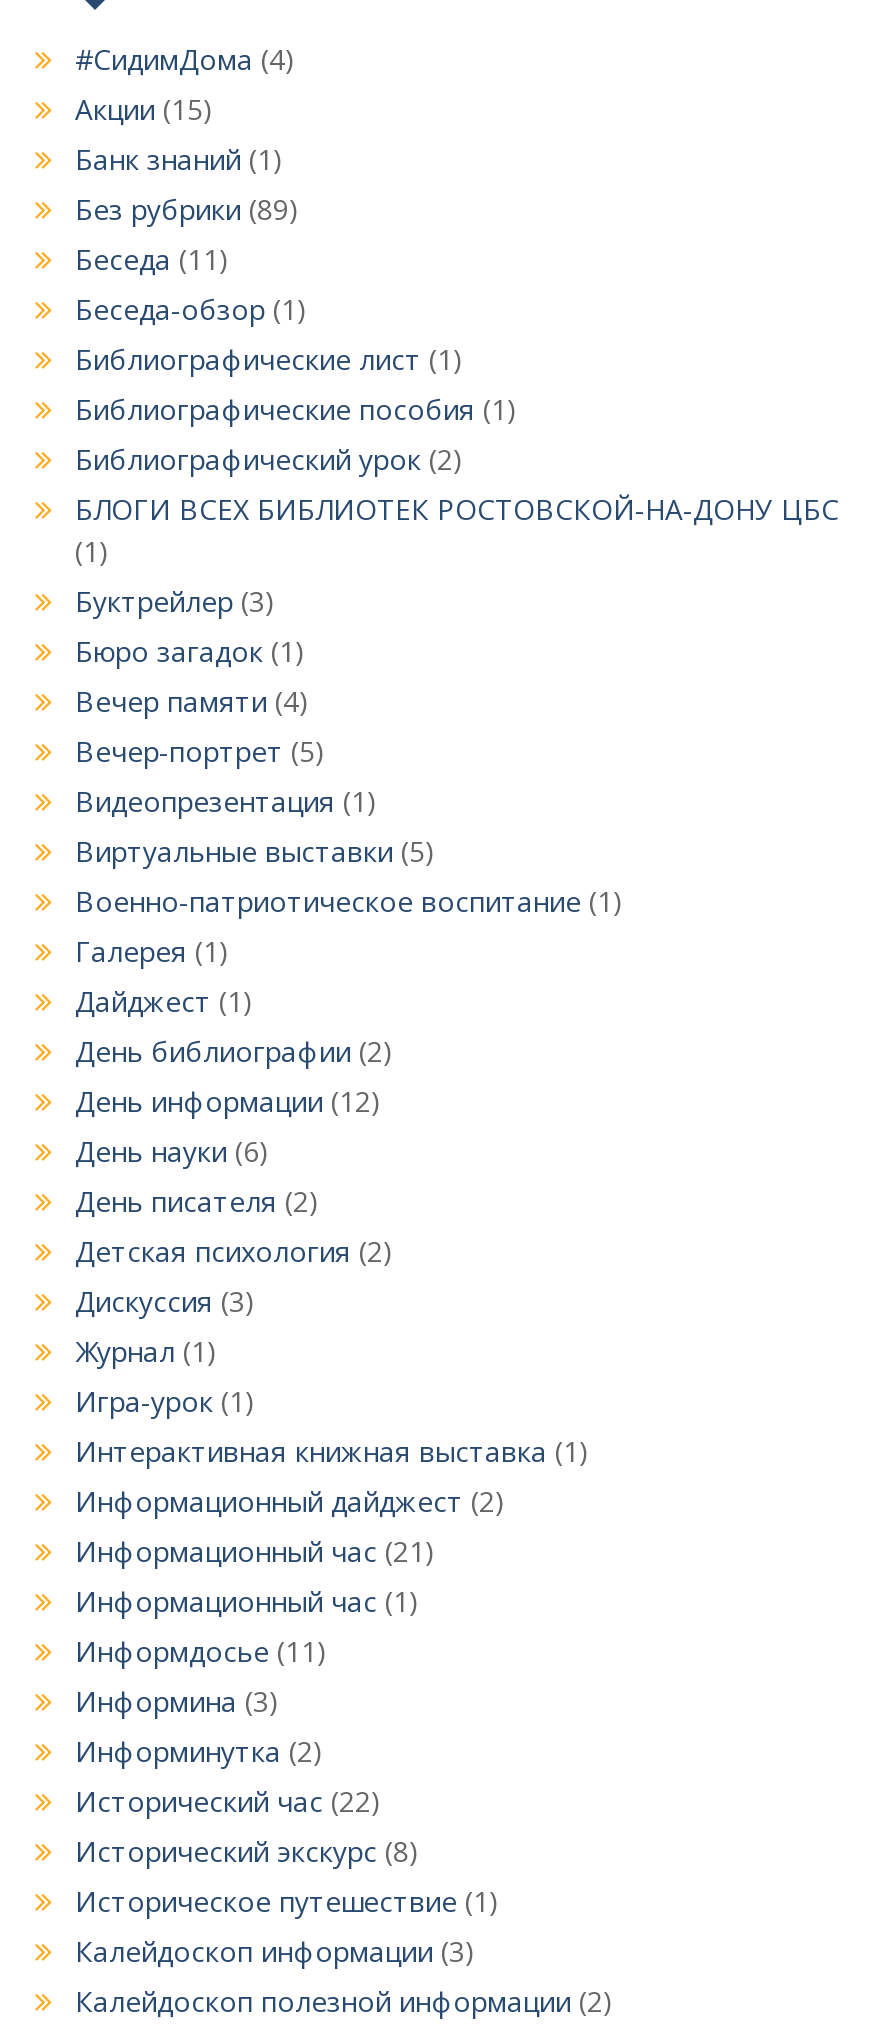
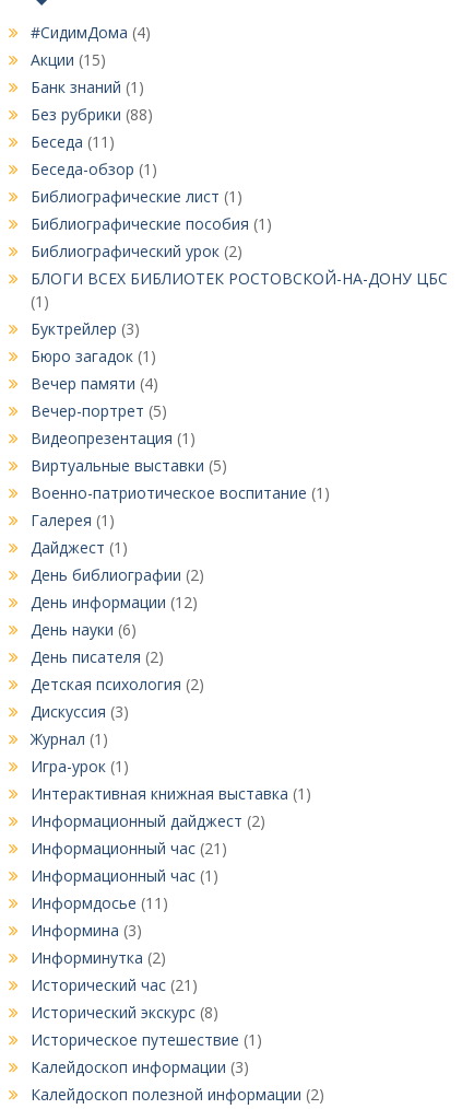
[75,190,299,228] Без рубрики (89) -> [31,104,153,125] Без рубрики (88)
[75,1782,381,1820] Исторический час (22) -> [31,974,198,995] Исторический час (21)

